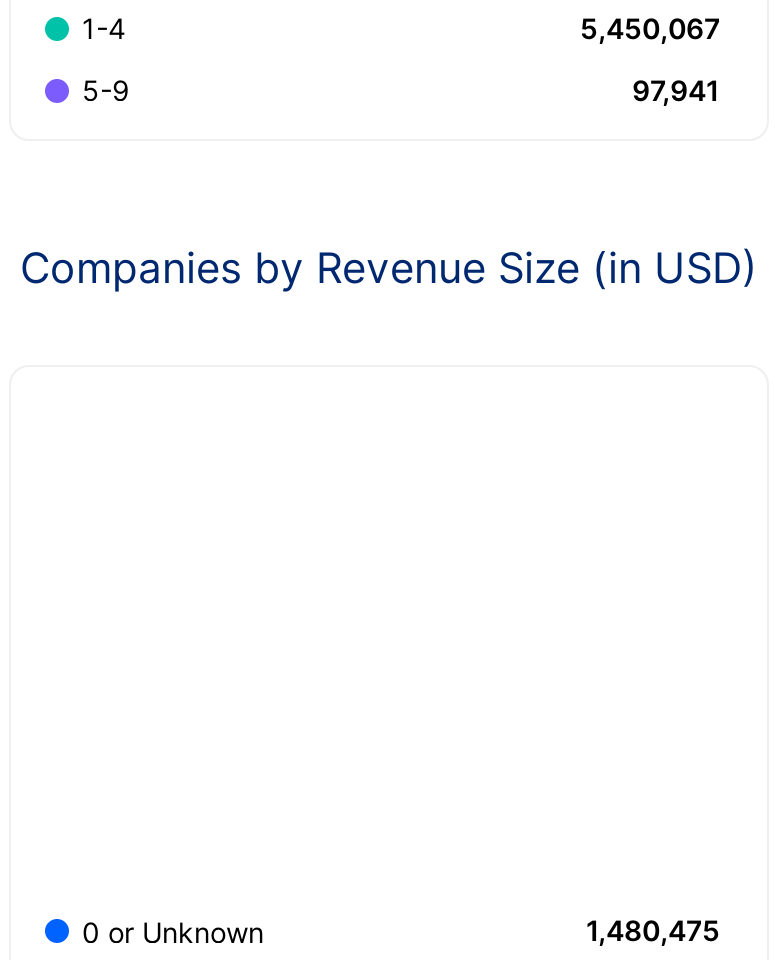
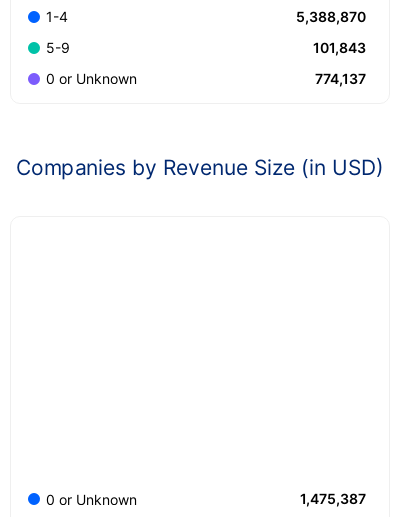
[580,10,720,44] 5,450,067 -> [295,8,365,25] 5,388,870
[632,72,720,106] 97,941 -> [46,39,365,87] 101,843 | 0 or Unknown | 774,137
[586,914,720,948] 1,480,475 -> [299,490,365,507] 1,475,387

